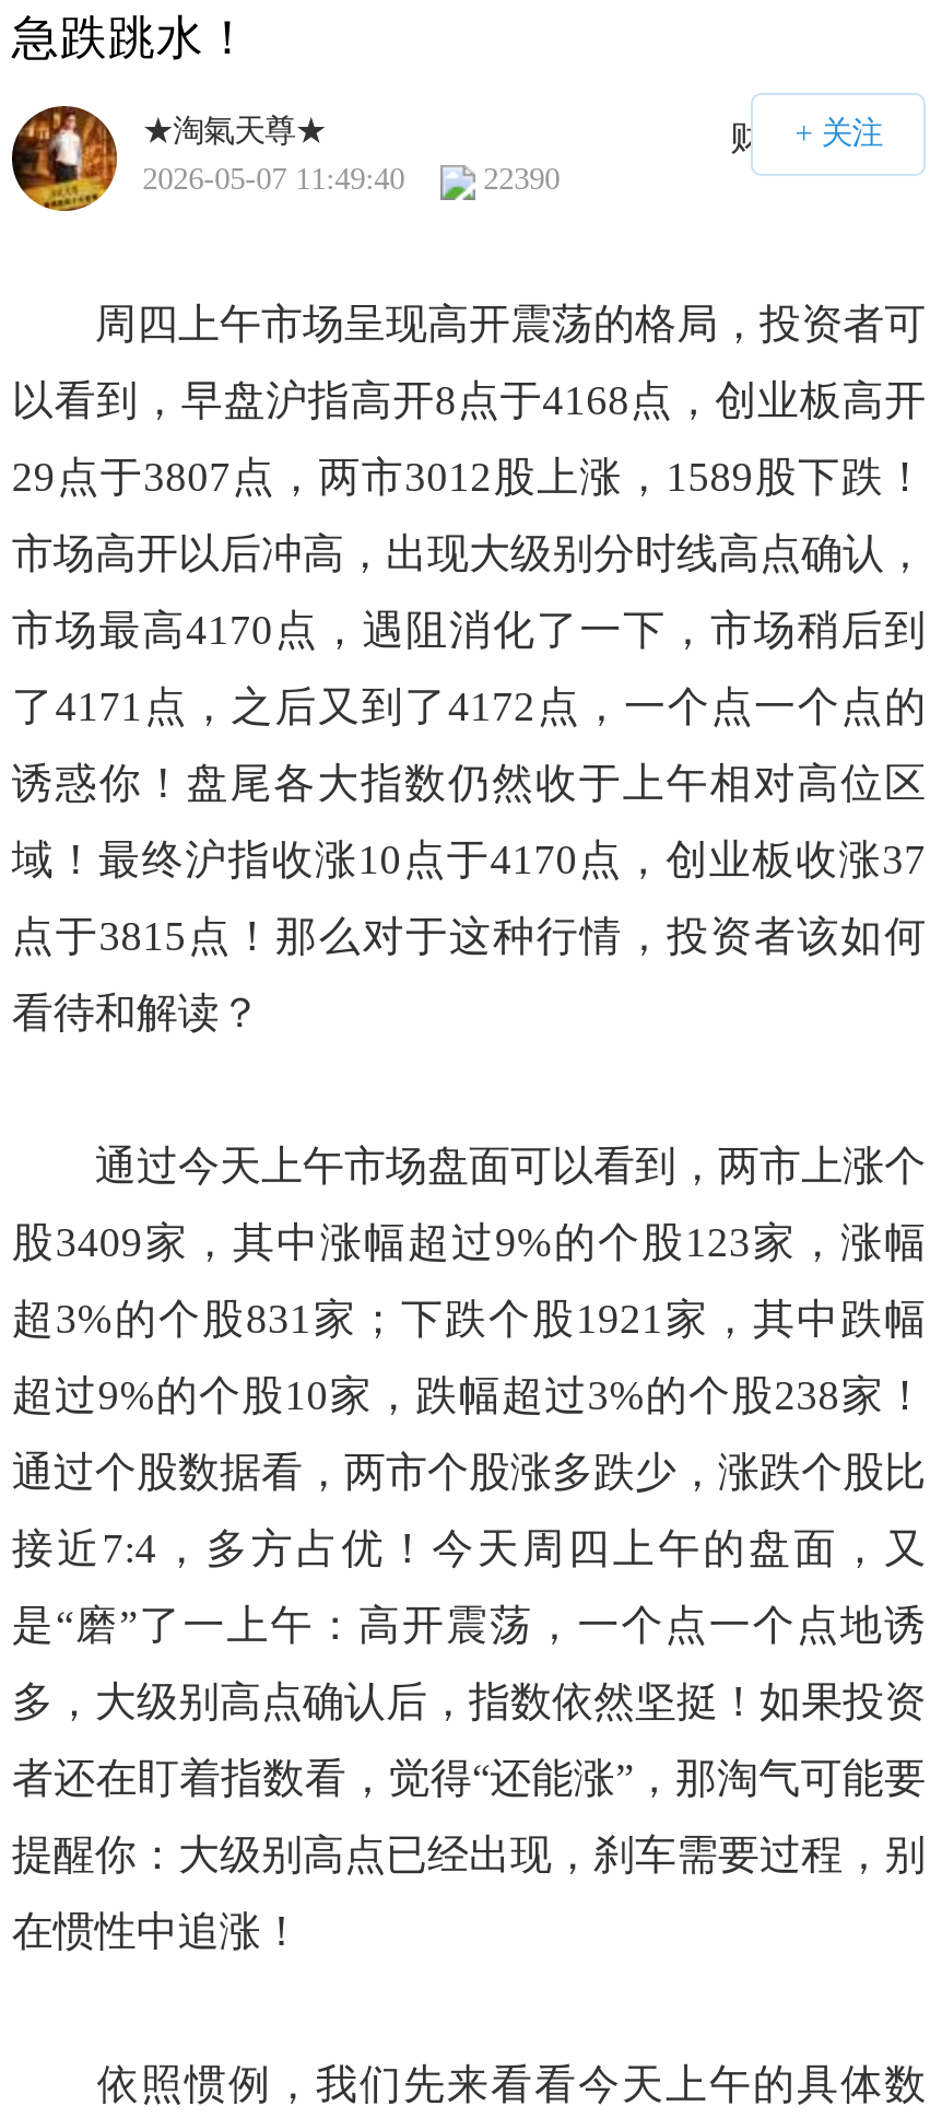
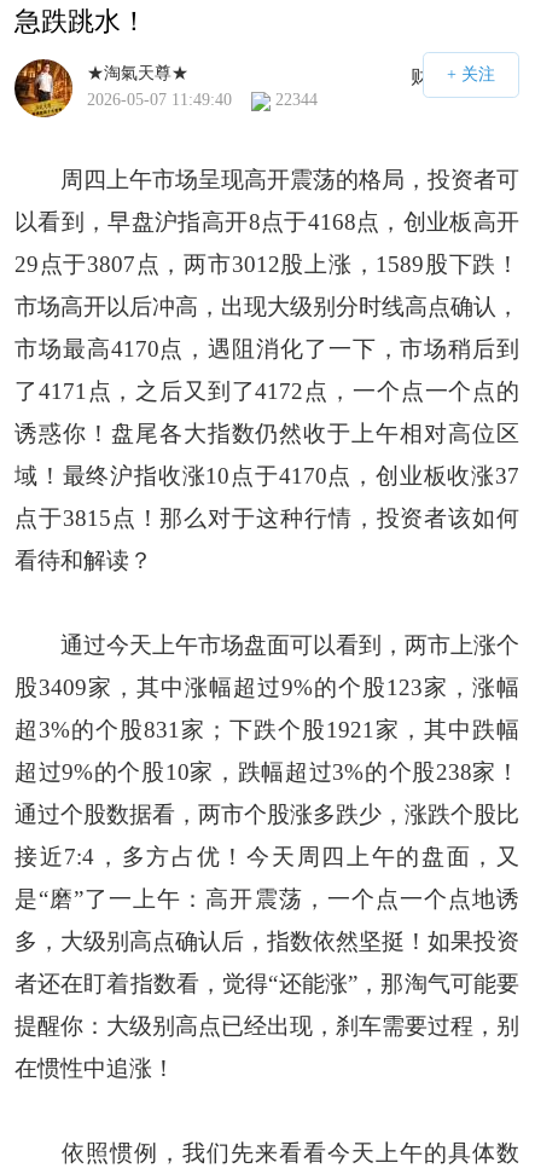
[142,161,560,196] 2026-05-07 11:49:40 22390 -> [86,90,317,109] 2026-05-07 11:49:40 22344

